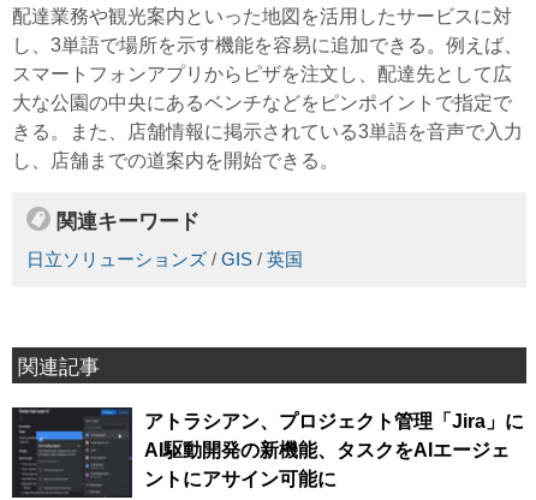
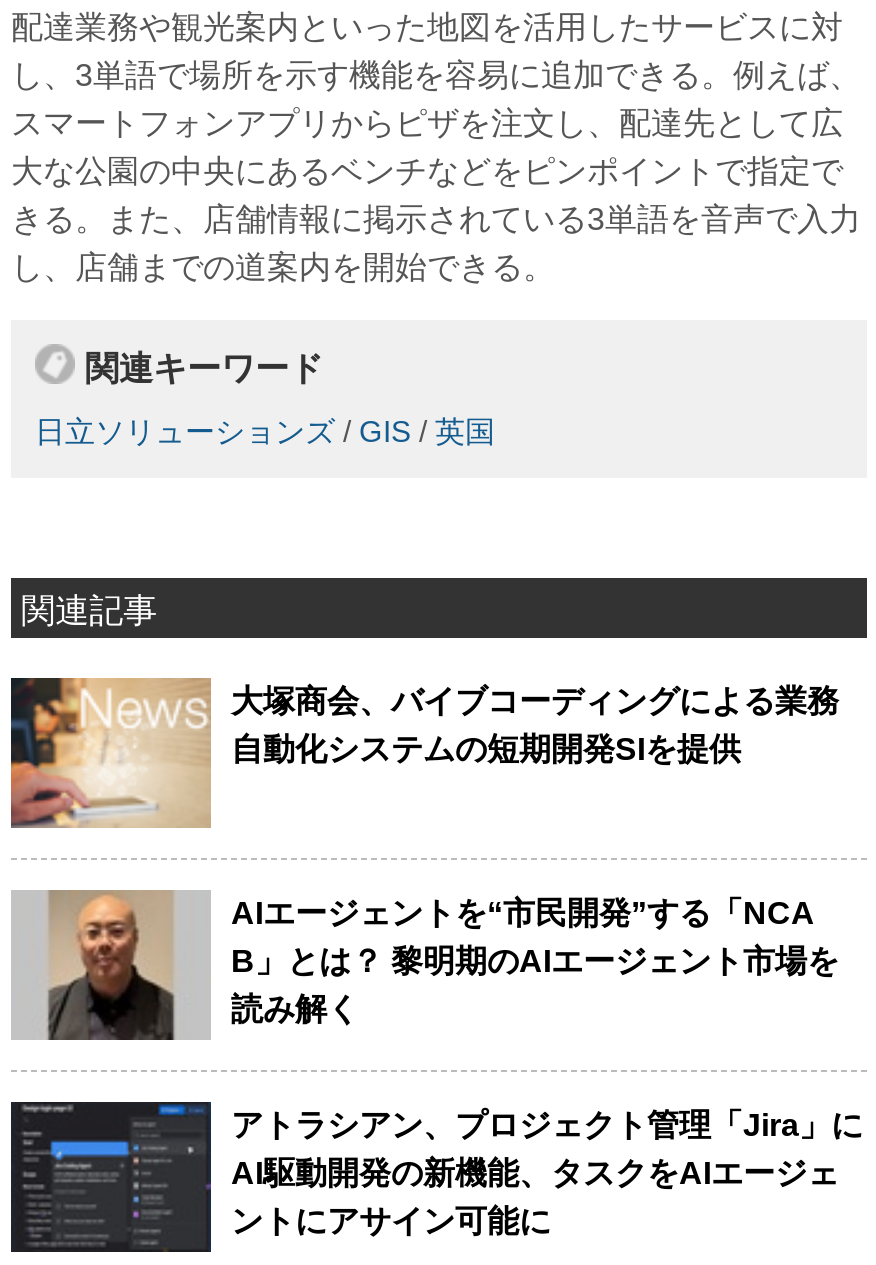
none -> [9,676,839,830] [image] | 大塚商会、バイブコーディングによる業務 | 自動化システムの短期開発SIを提供
none -> [11,890,839,1042] [image] | AIエージェントを“市民開発”する「NCA | B」とは？ 黎明期のAIエージェント市場を | 読み解く

